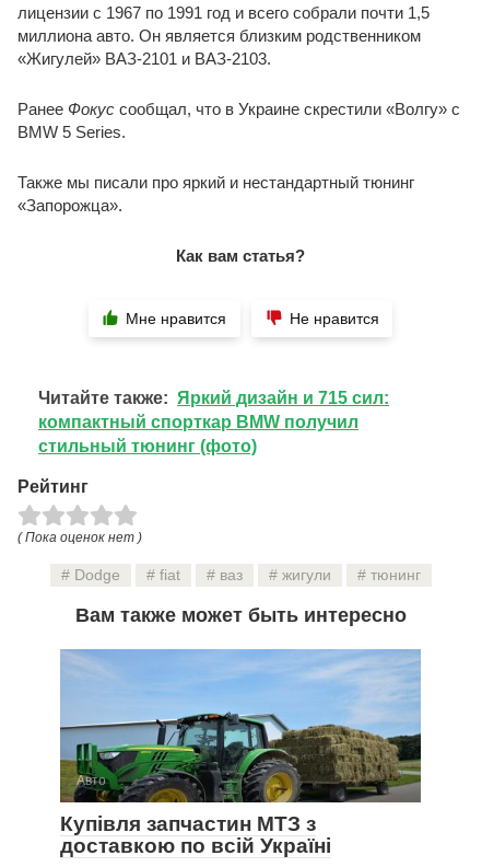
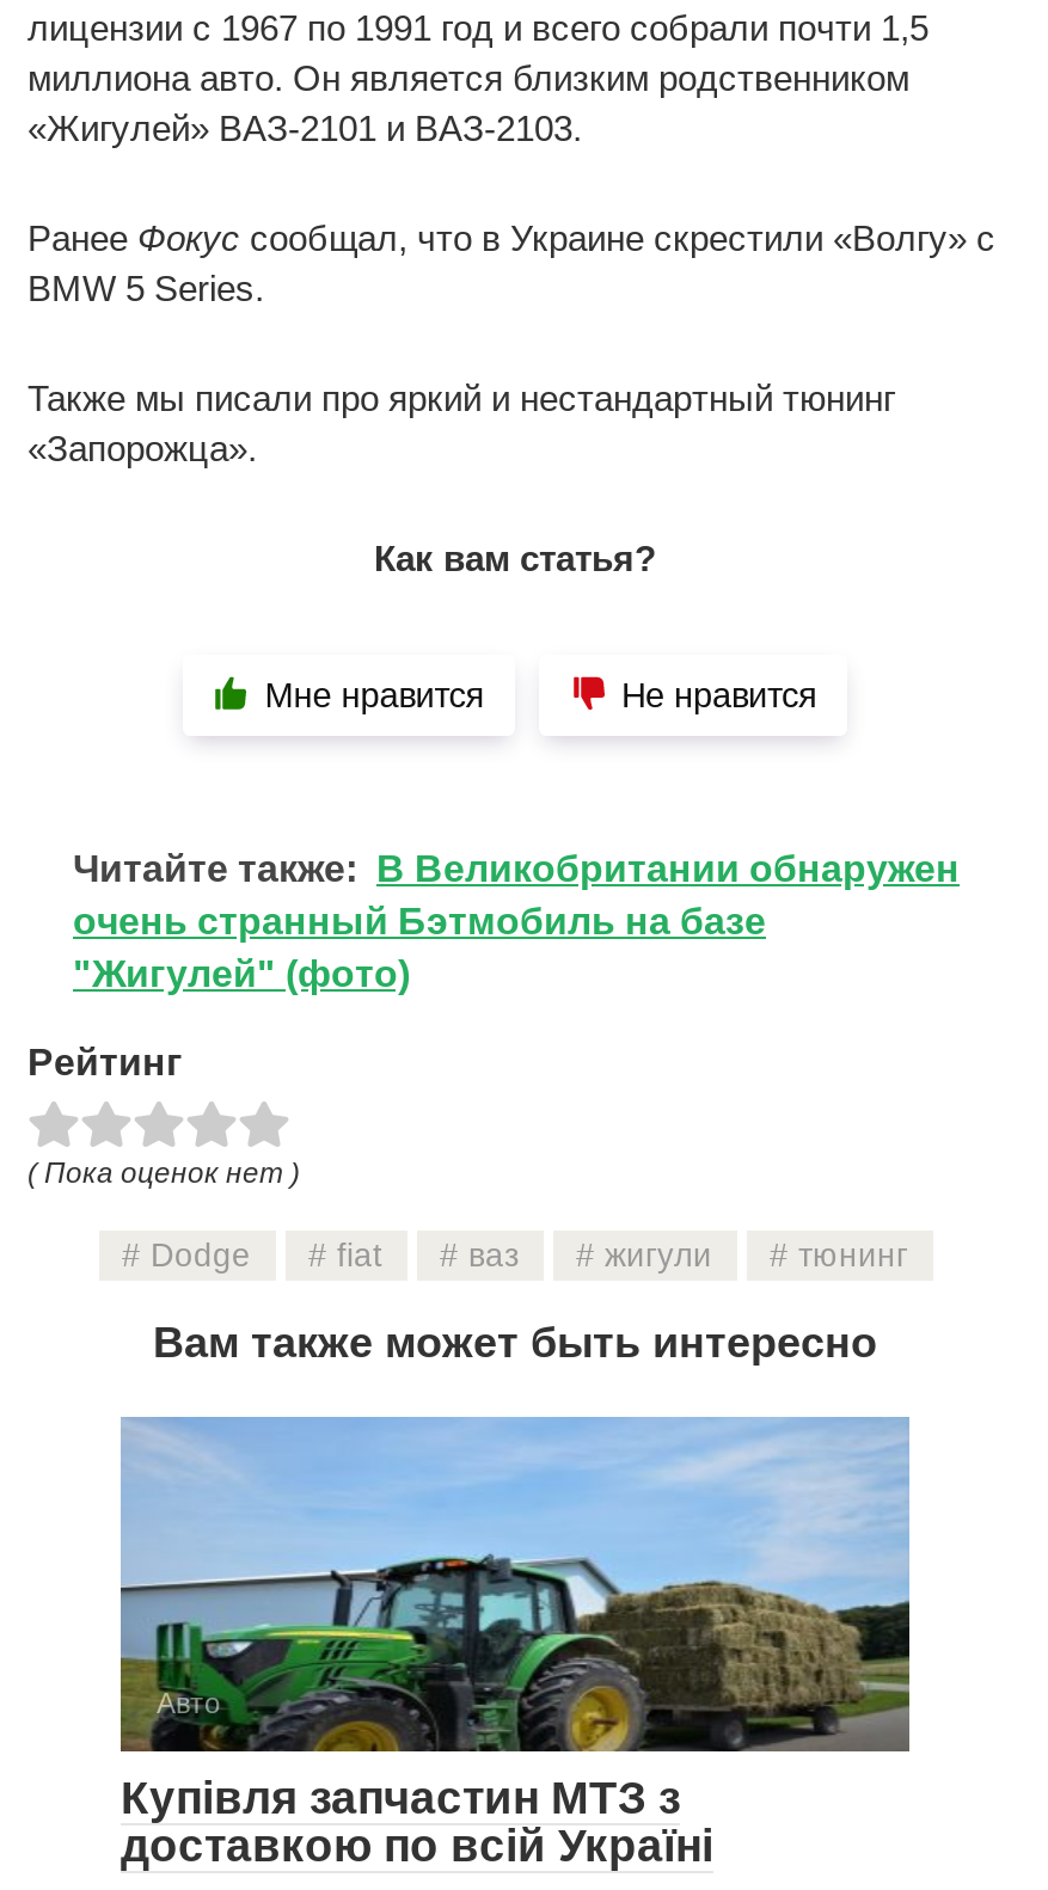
[38,389,389,455] Читайте также: Яркий дизайн и 715 сил: | компактный спорткар BMW получил | стильный тюнинг (фото) -> [73,848,960,994] Читайте также: В Великобритании обнаружен | очень странный Бэтмобиль на базе | "Жигулей" (фото)

